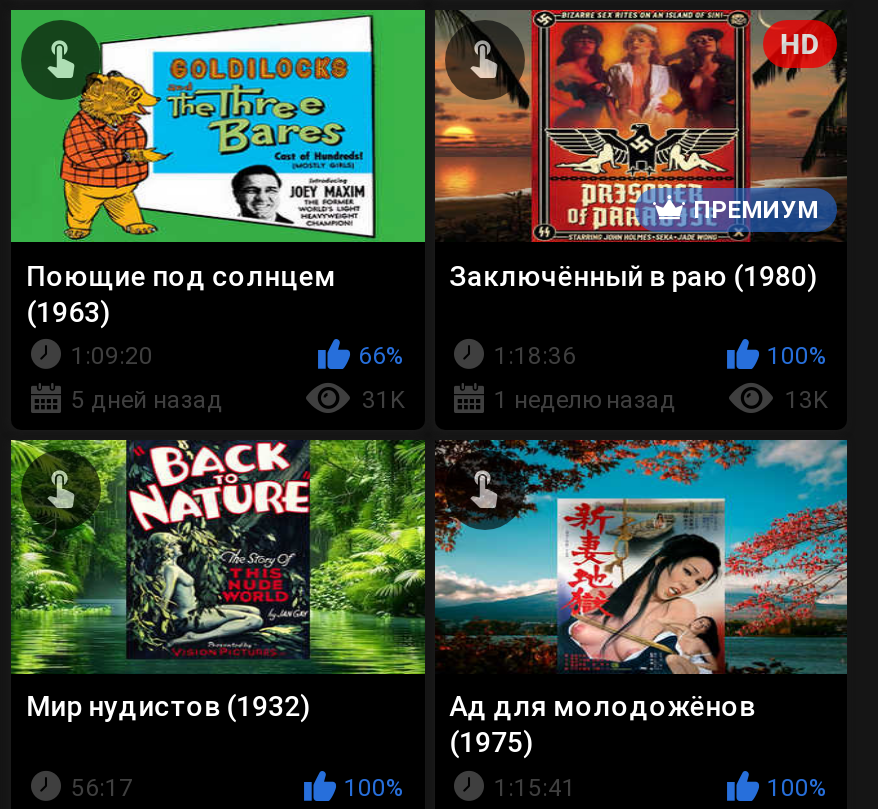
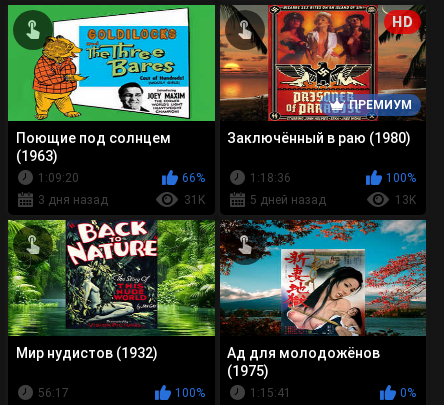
[71,386,223,414] 5 дней назад -> [38,193,108,207] 3 дня назад
[494,386,676,414] 1 неделю назад -> [249,193,325,207] 5 дней назад
[767,773,827,801] 100% -> [400,386,416,400] 0%

